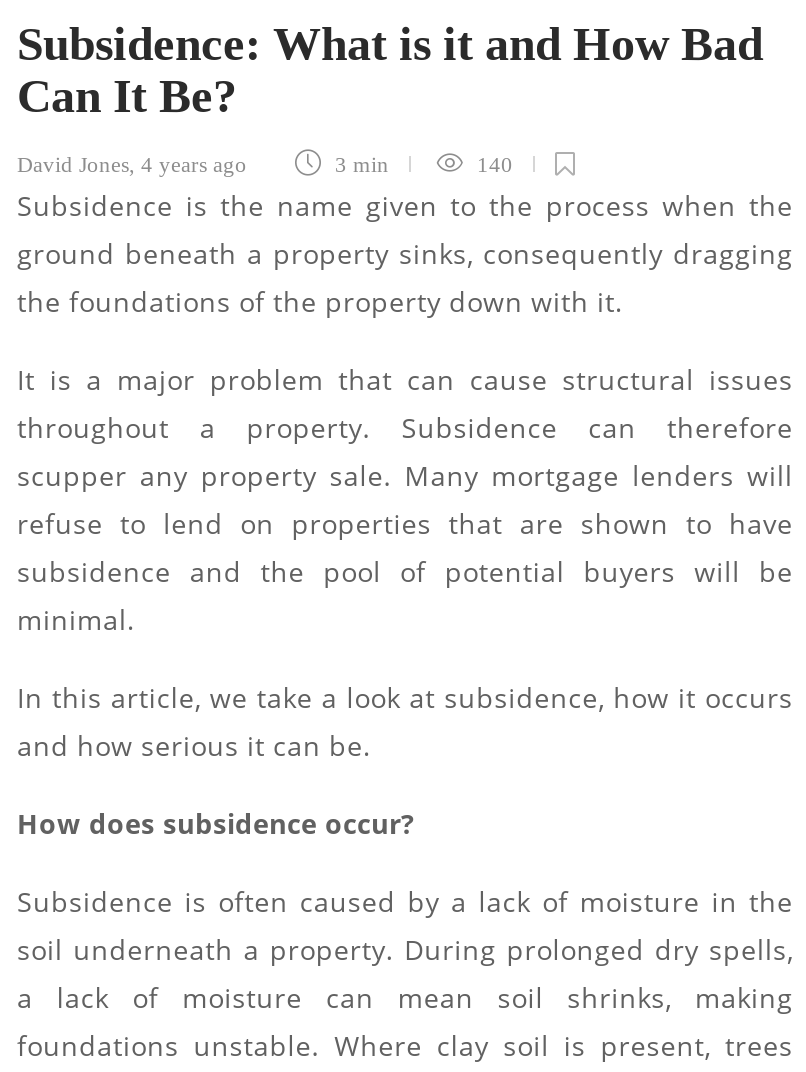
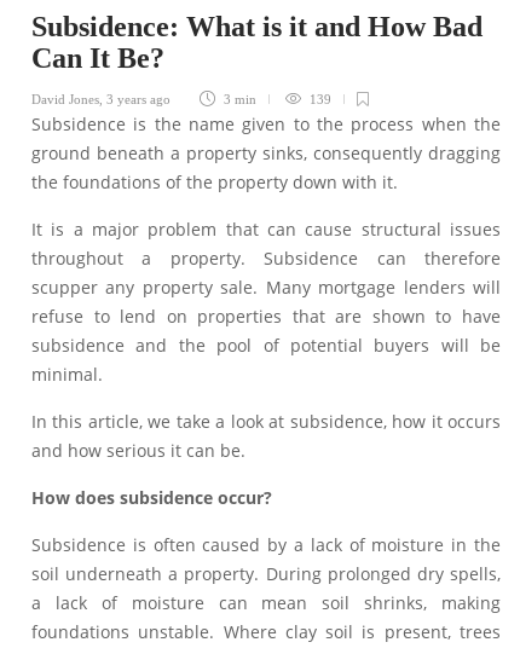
[17,152,247,176] David Jones, 4 years ago -> [31,92,171,107] David Jones, 3 years ago
[471,152,513,176] 140 -> [306,92,331,107] 139

